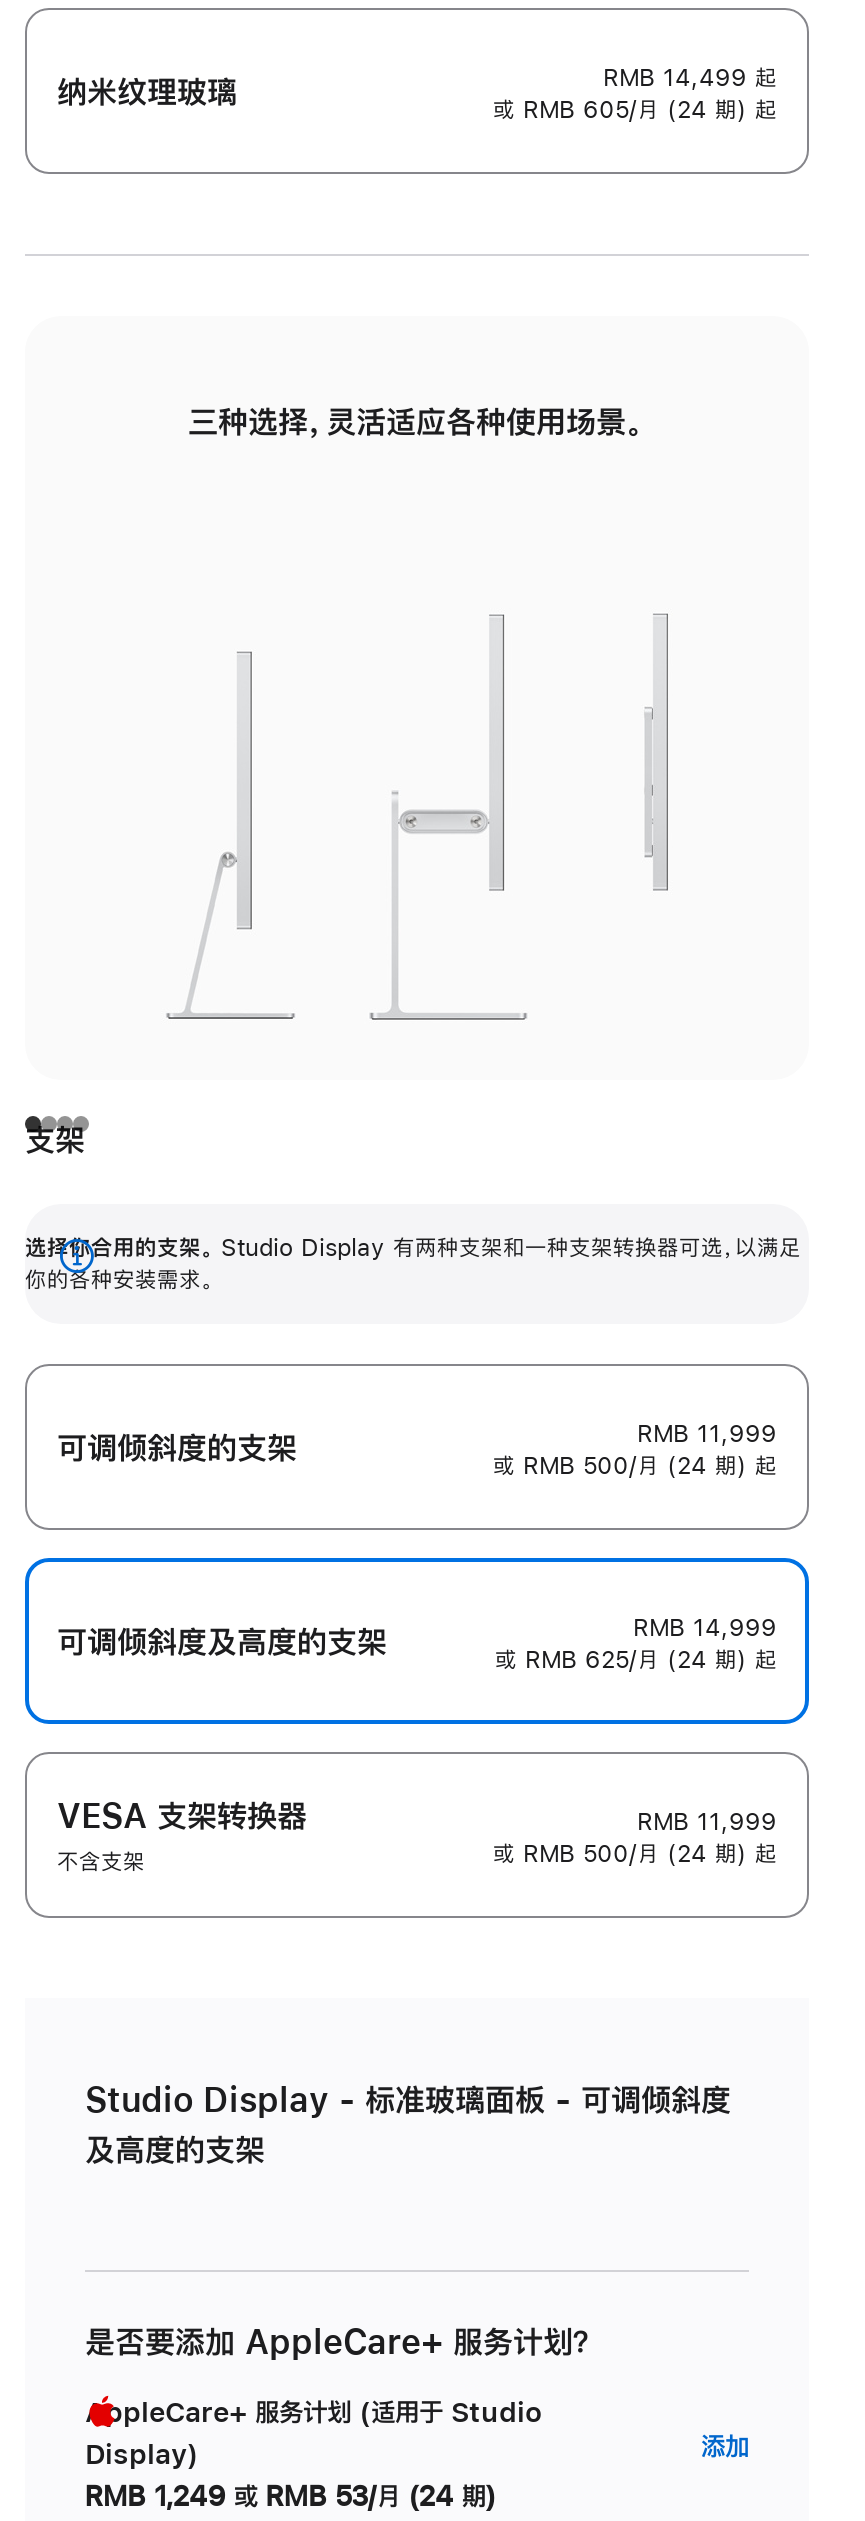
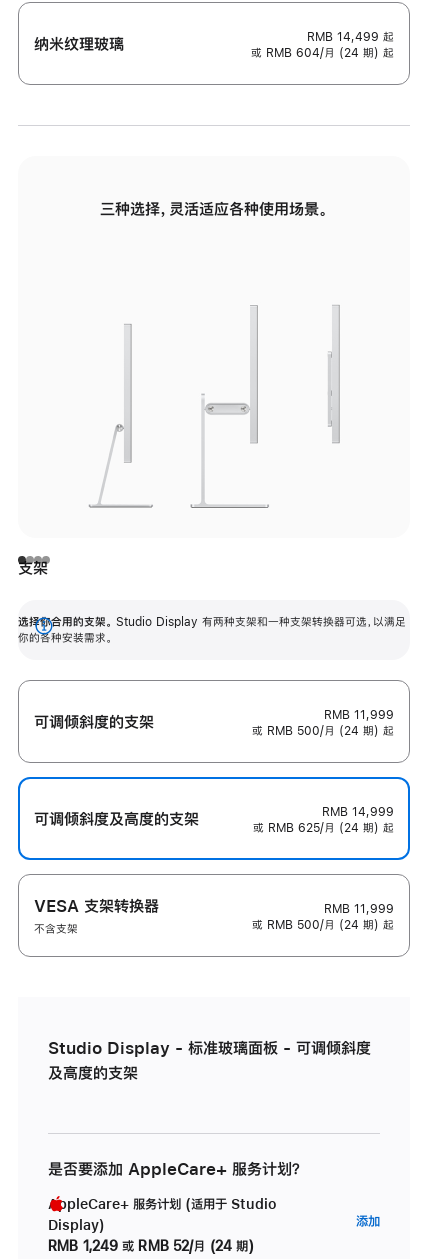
[493,98,777,122] 或 RMB 605/月 (24 期) 起 -> [251,47,394,59] 或 RMB 604/月 (24 期) 起
[85,2483,496,2511] RMB 1,249 或 RMB 53/月 (24 期) -> [48,1239,254,1253] RMB 1,249 或 RMB 52/月 (24 期)

